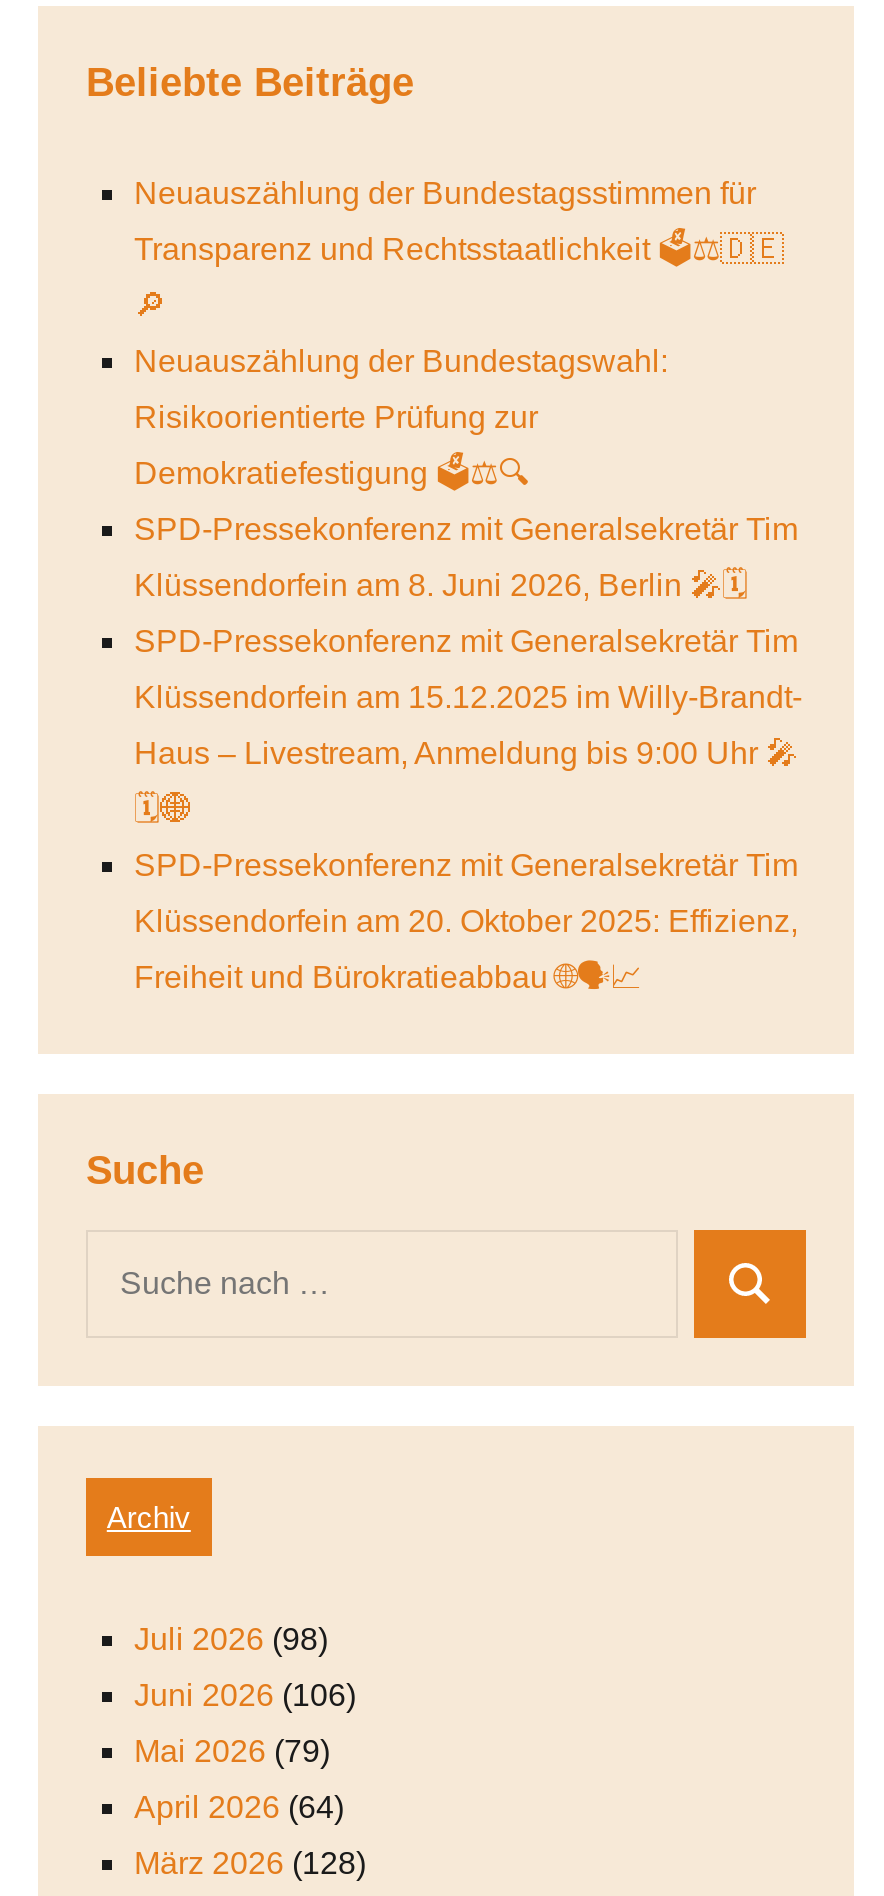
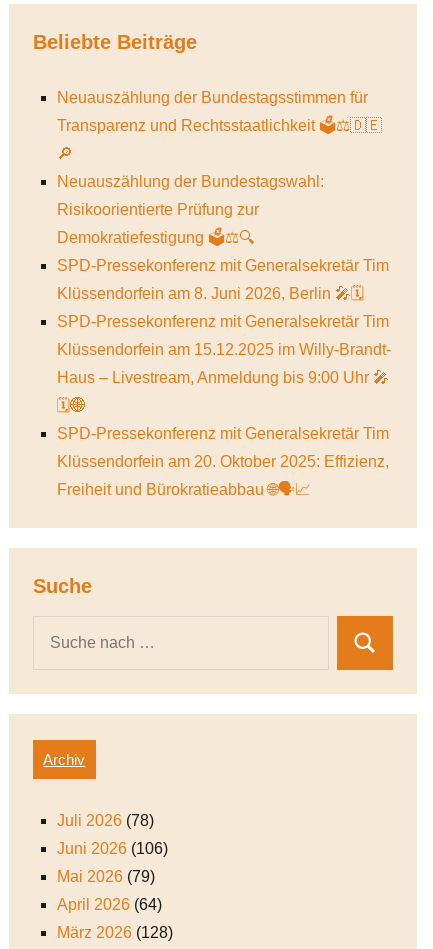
[134,1622,328,1656] Juli 2026 (98) -> [57,812,154,829] Juli 2026 (78)

